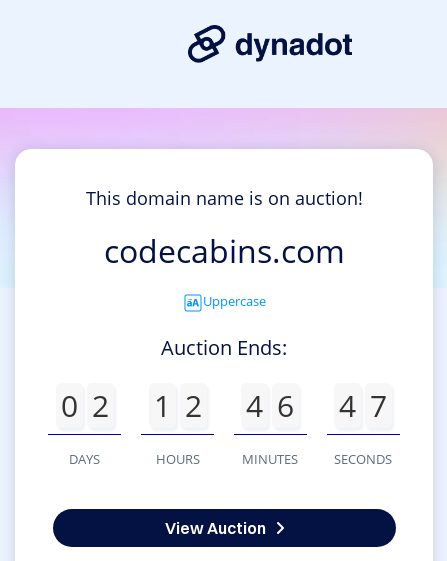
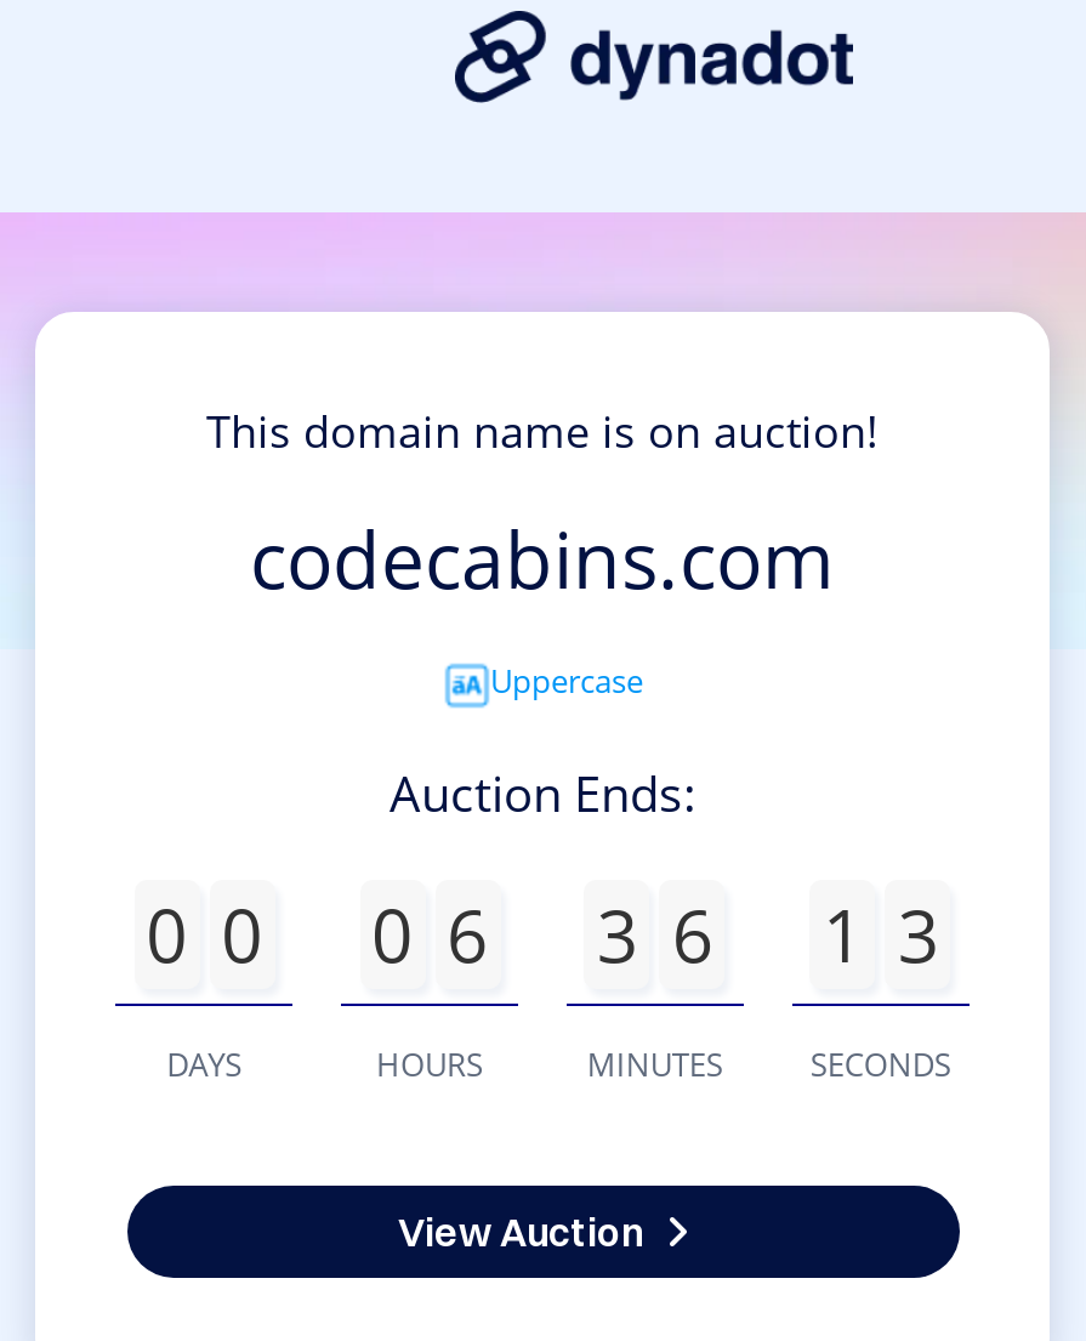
[61,385,109,426] 0 2 -> [146,885,262,984] 0 0
[153,385,201,426] 1 2 -> [371,885,488,984] 0 6
[246,385,294,426] 4 6 -> [597,885,713,984] 3 6
[339,385,387,426] 4 7 -> [822,885,939,984] 1 3

